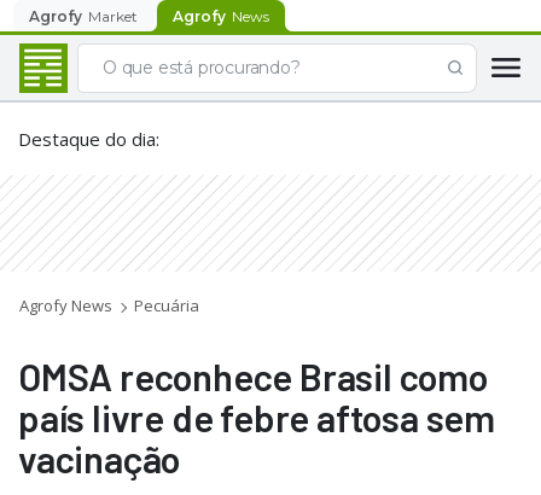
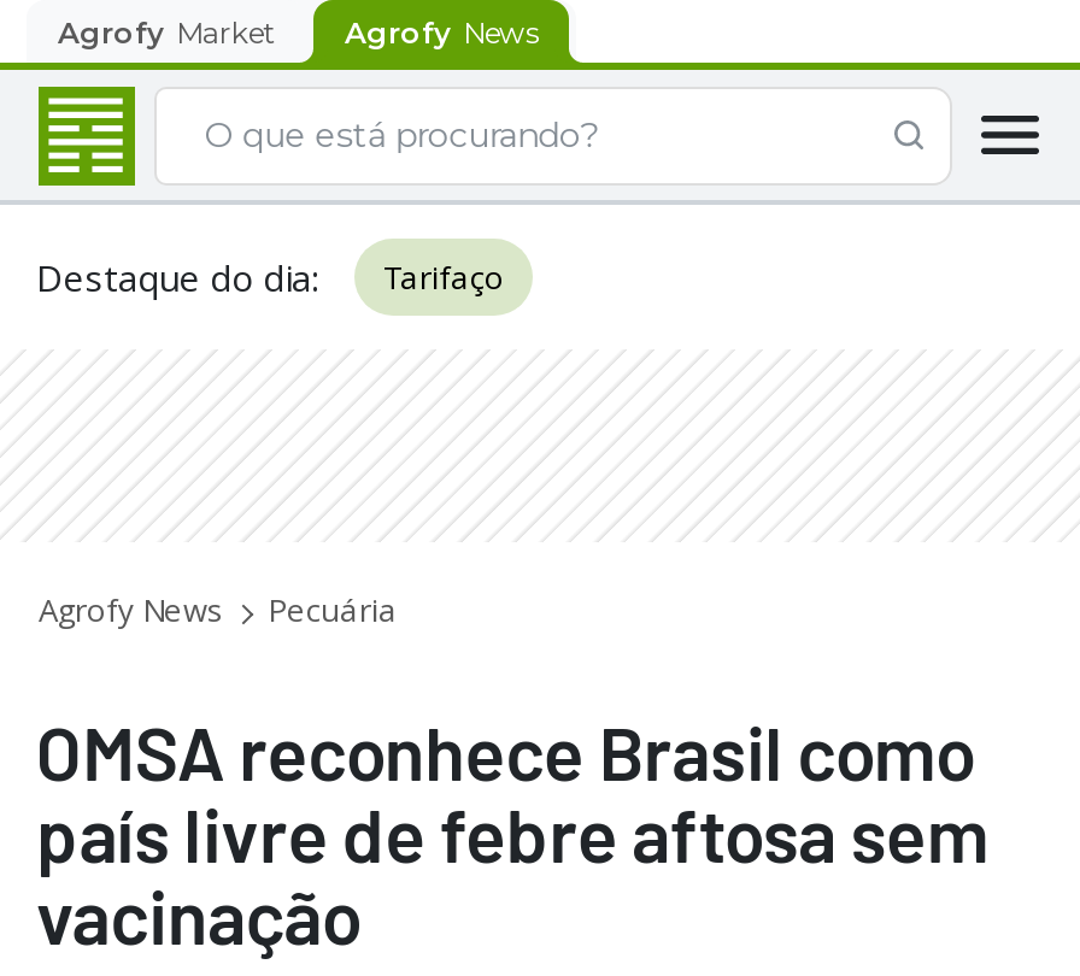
none -> [383,255,504,299] Tarifaço

